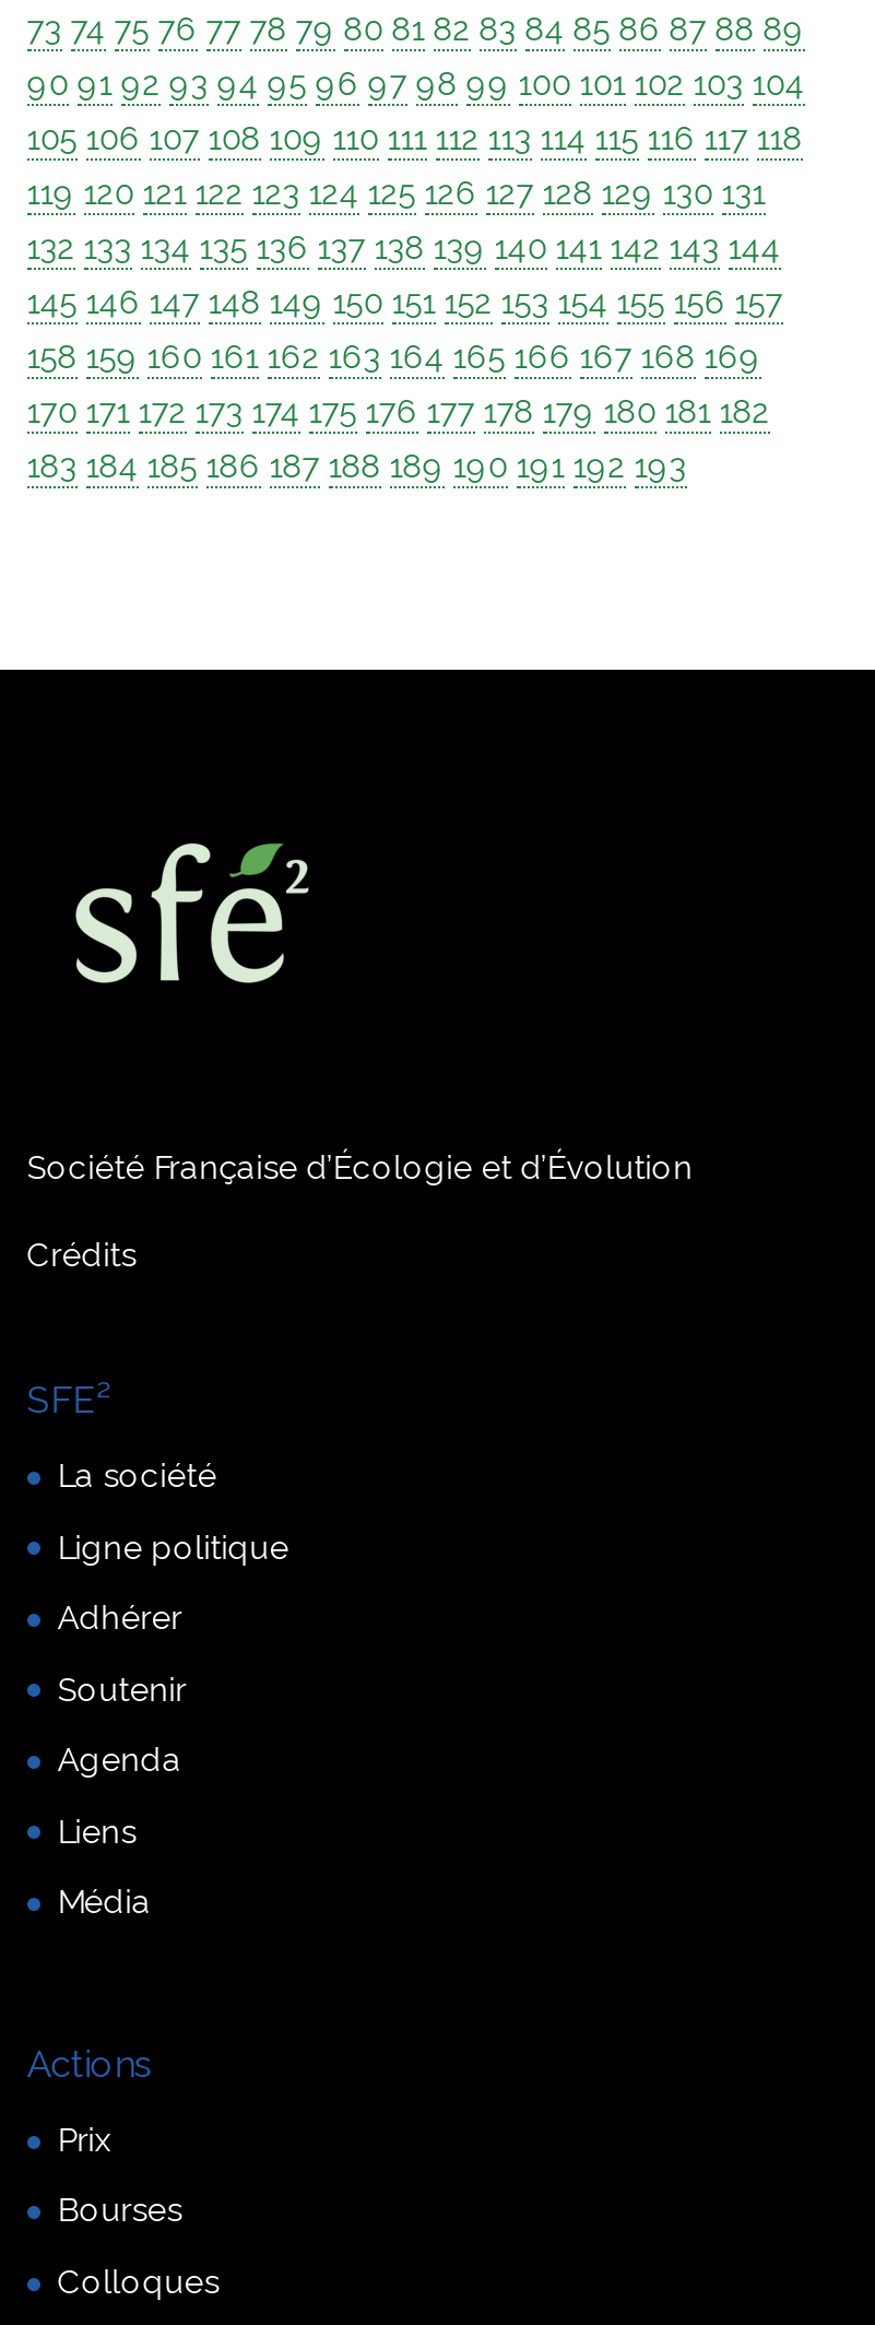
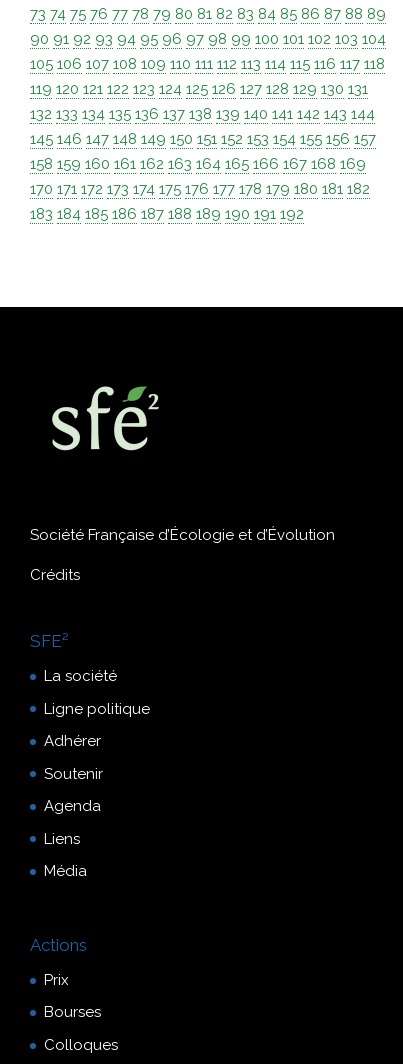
[27,447,687,486] 183 184 185 186 187 188 189 190 191 192 193 -> [30,205,304,223] 183 184 185 186 187 188 189 190 191 192

